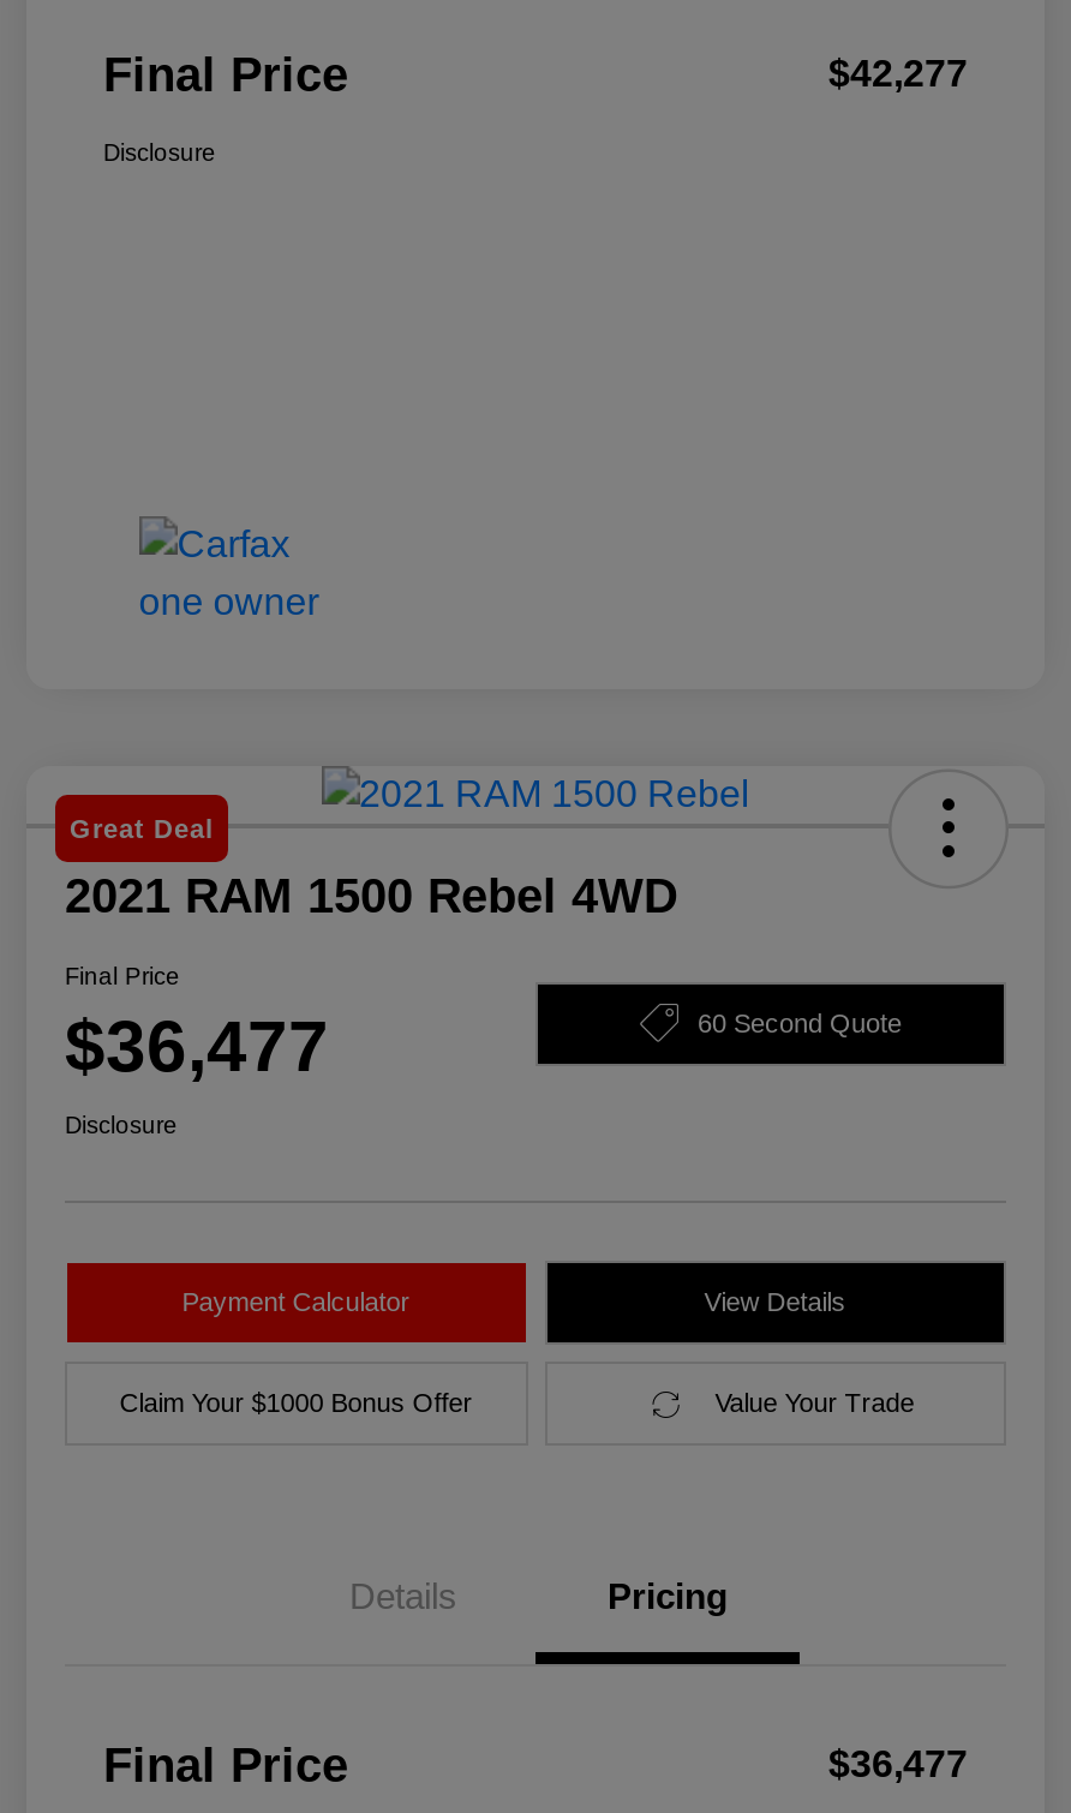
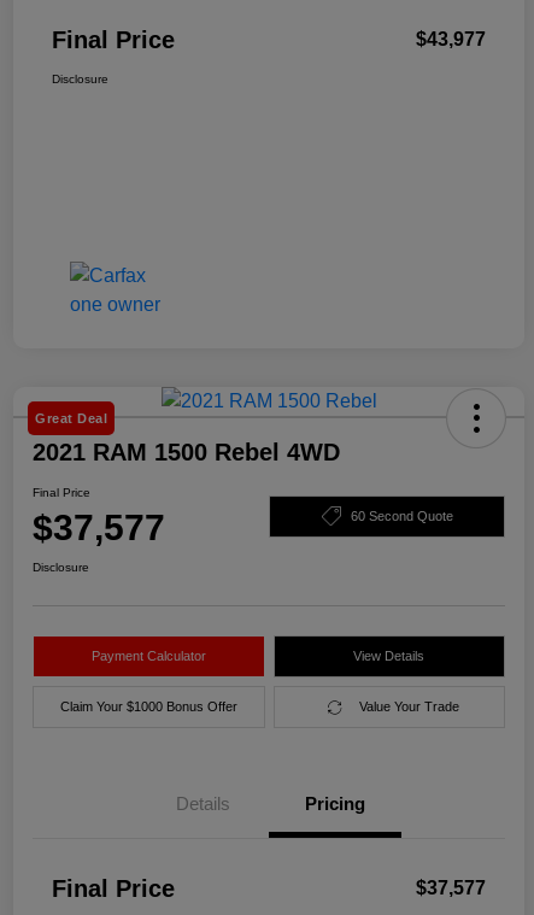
[828,53,968,94] $42,277 -> [416,29,486,50] $43,977
[65,1007,329,1086] $36,477 -> [33,508,165,548] $37,577
[828,1744,968,1785] $36,477 -> [416,878,486,898] $37,577

